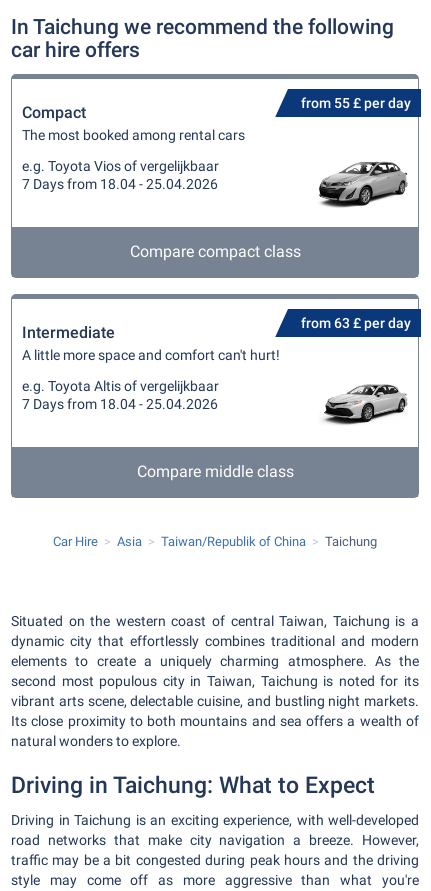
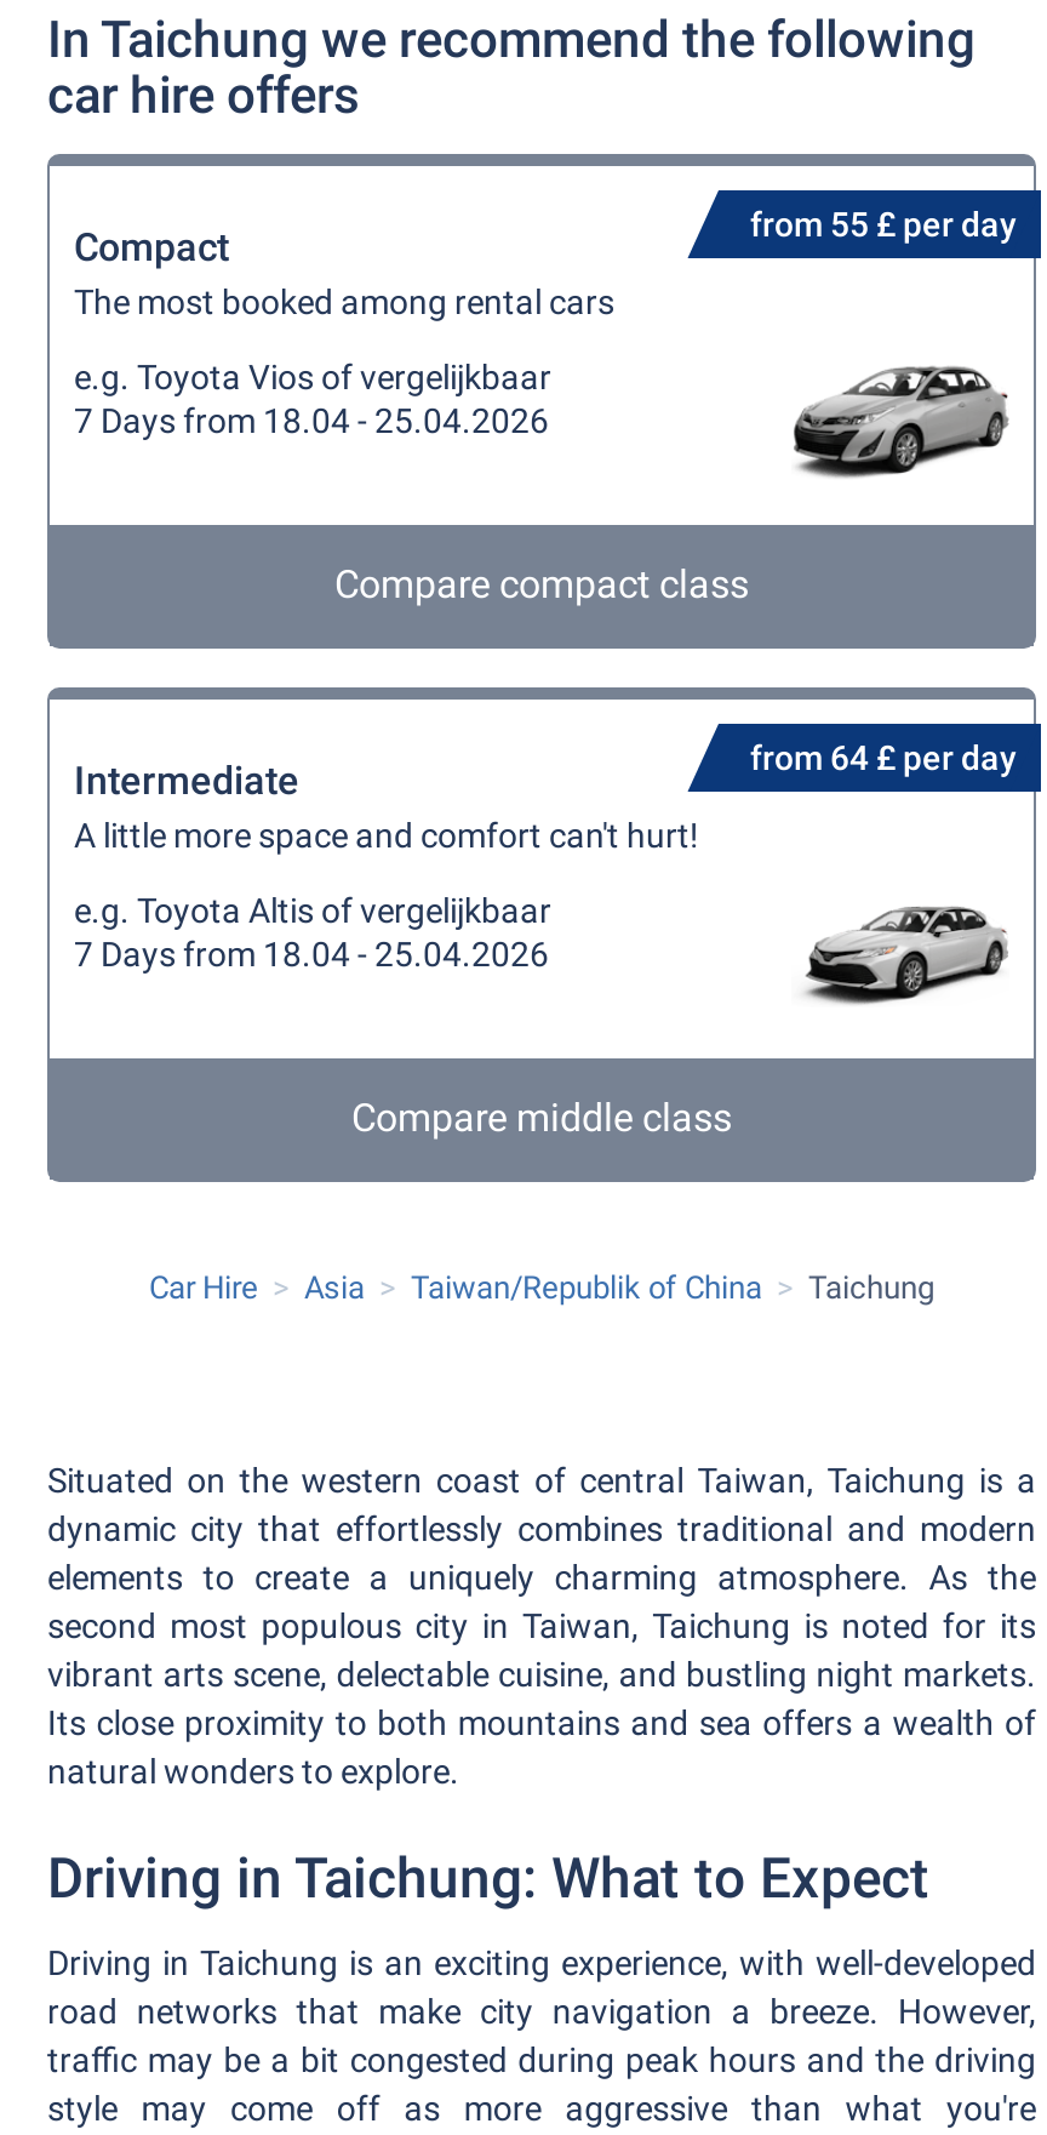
[301,315,411,331] from 63 £ per day -> [750,738,1017,777] from 64 £ per day

